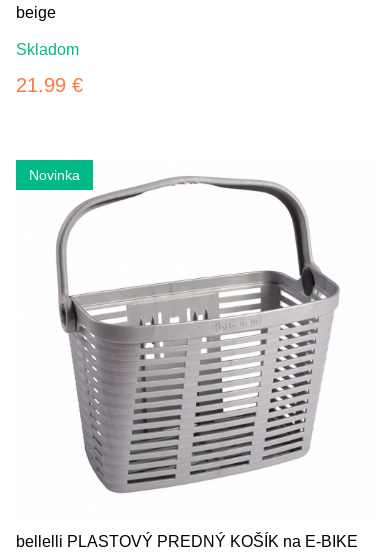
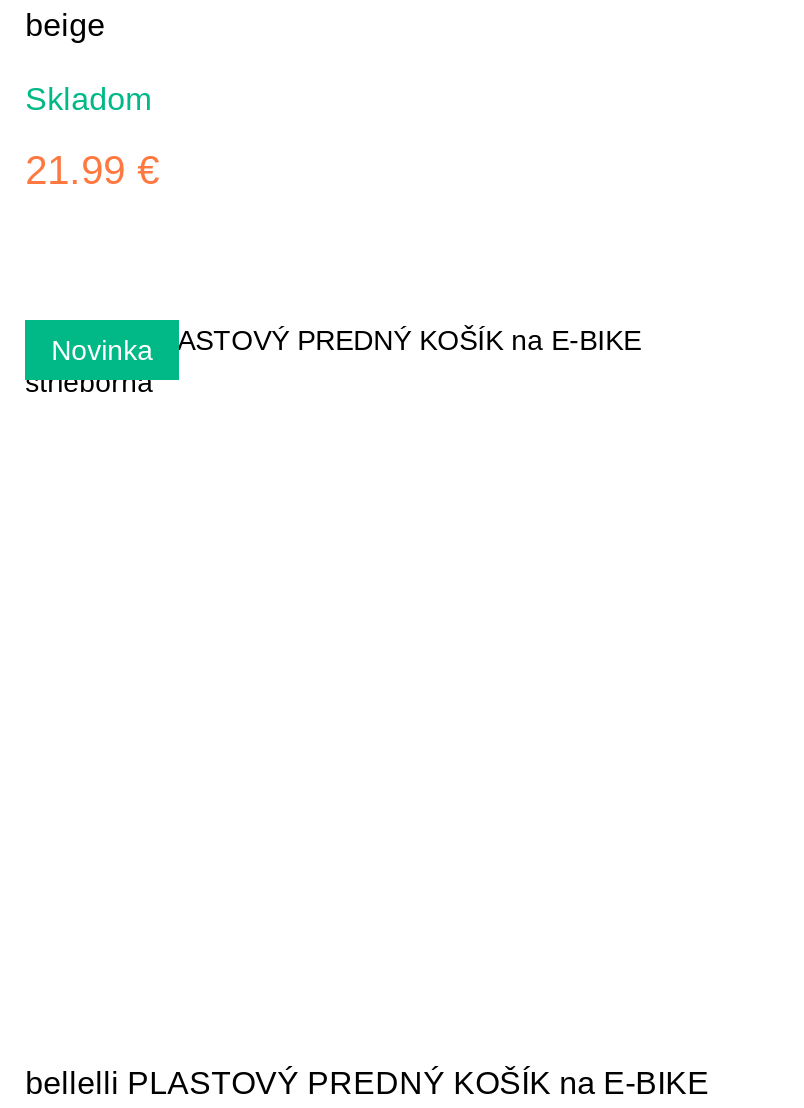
[17,163,340,494] [image] -> none

